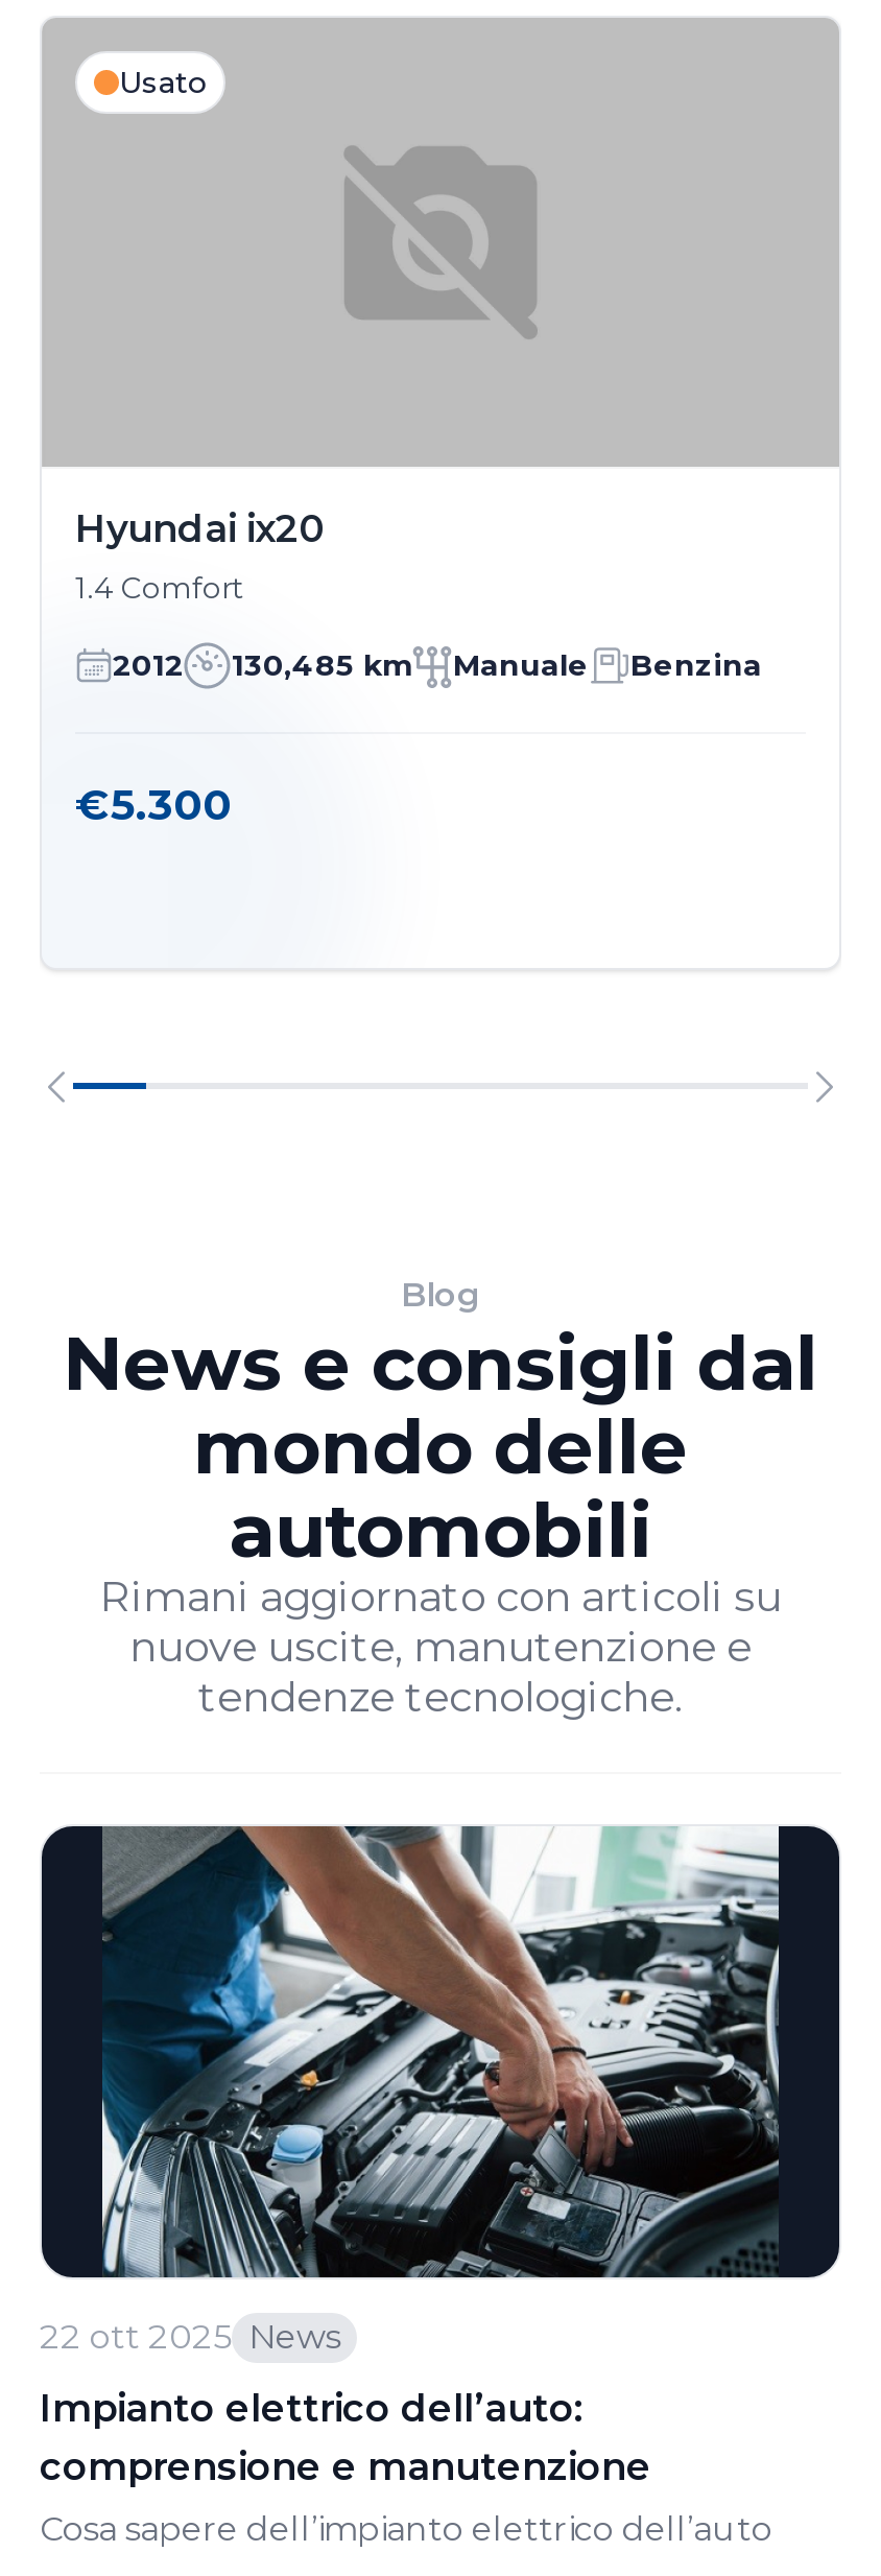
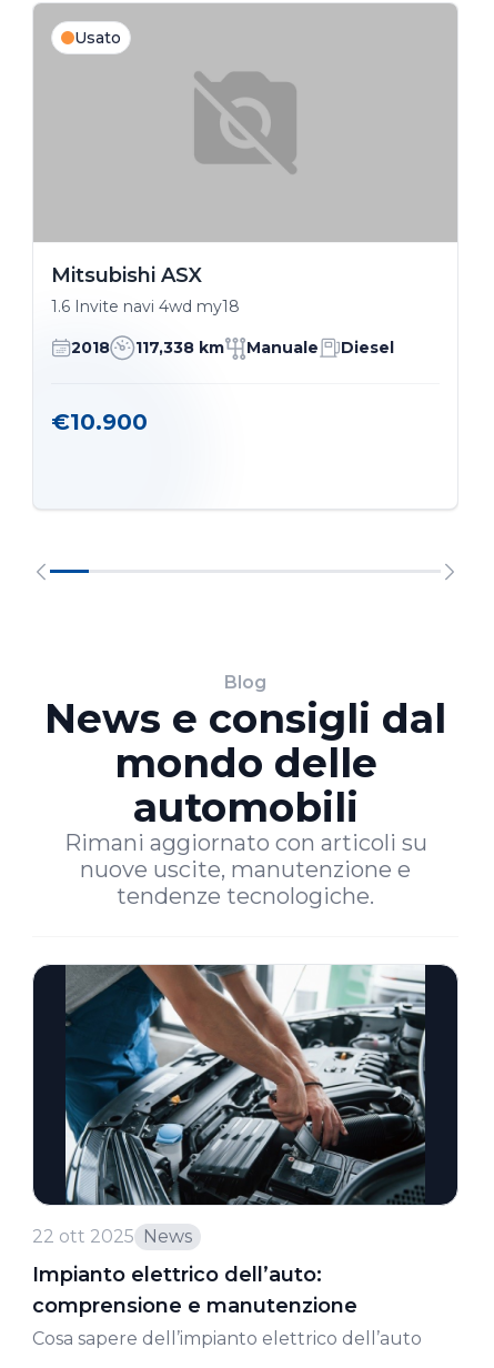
[75,506,324,606] Hyundai ix20 | 1.4 Comfort -> [51,263,240,316] Mitsubishi ASX | 1.6 Invite navi 4wd my18
[113,647,411,685] 2012 | 130,485 km -> [71,338,224,358] 2018 | 117,338 km
[630,647,762,685] Benzina -> [341,338,394,358] Diesel
[75,780,232,830] €5.300 -> [51,408,148,435] €10.900

